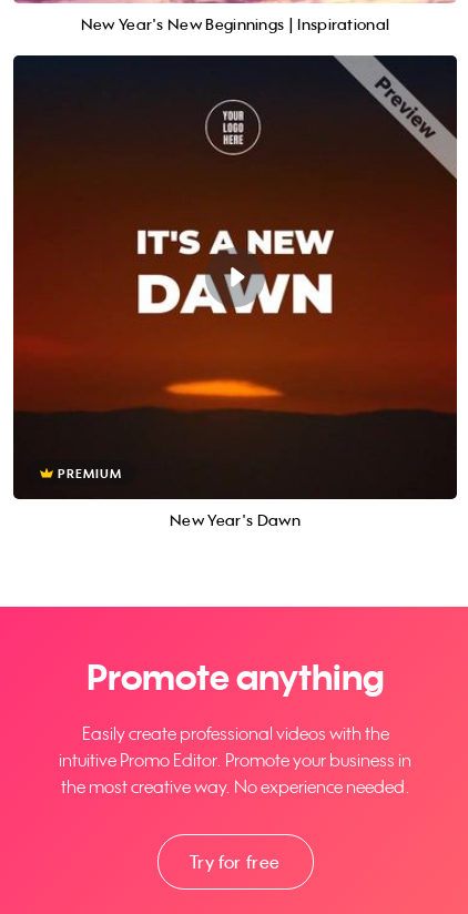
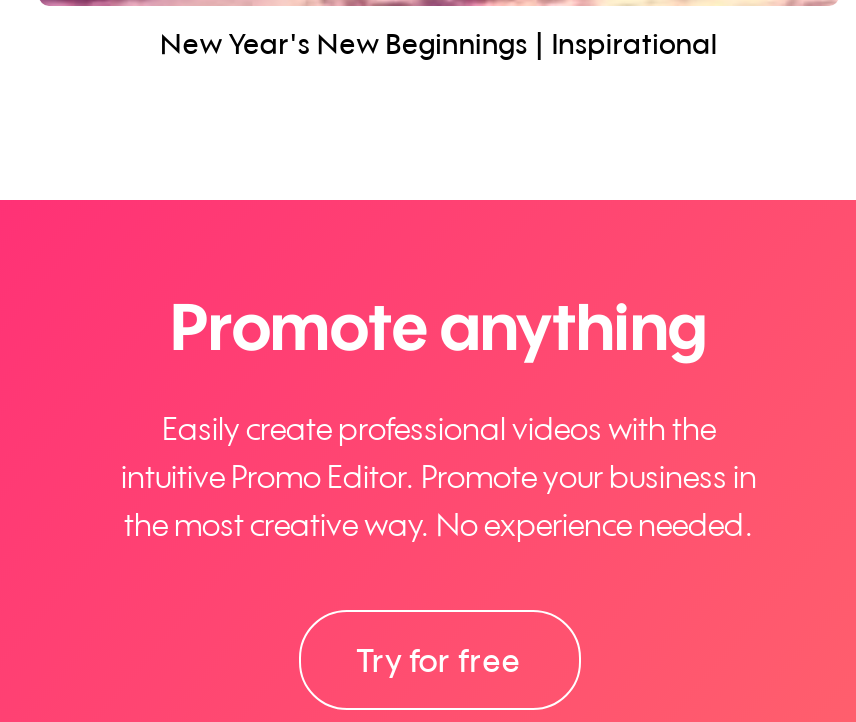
[12,54,458,529] [image] | PREMIUM | New Year's Dawn -> none

